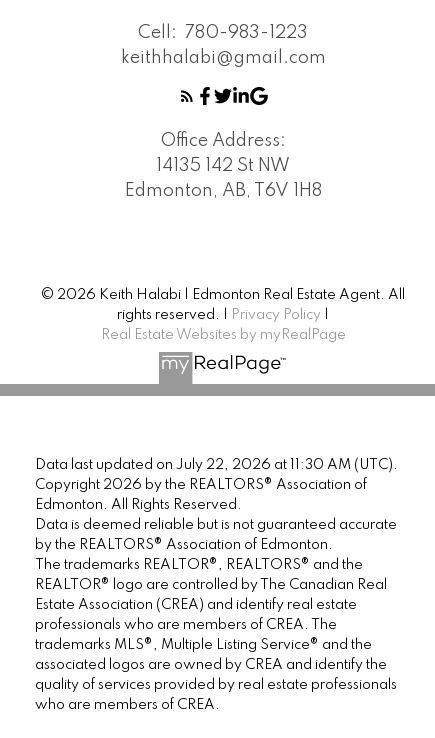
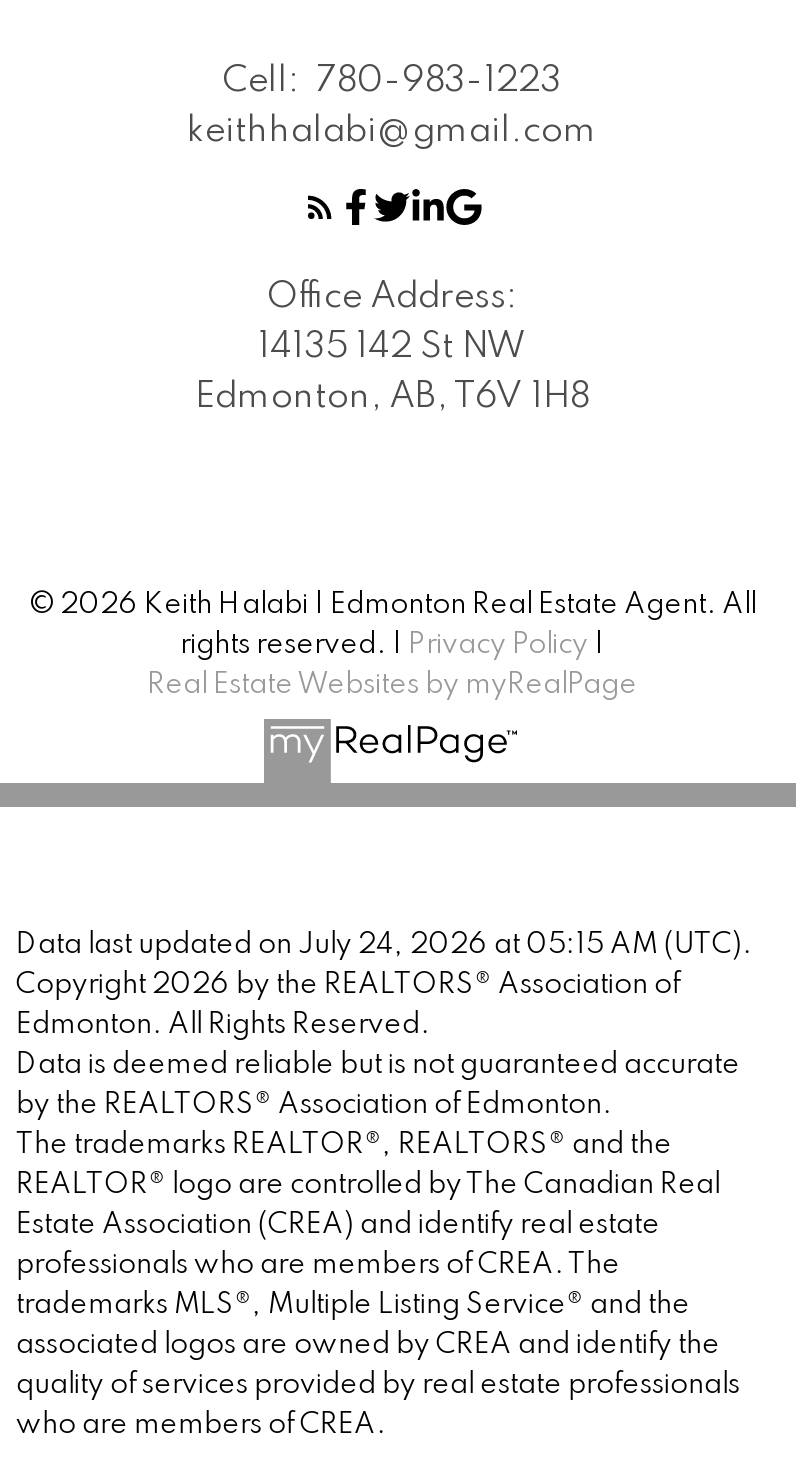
[35,458,398,472] Data last updated on July 22, 2026 at 11:30 AM (UTC). -> [16,931,752,959] Data last updated on July 24, 2026 at 05:15 AM (UTC).

